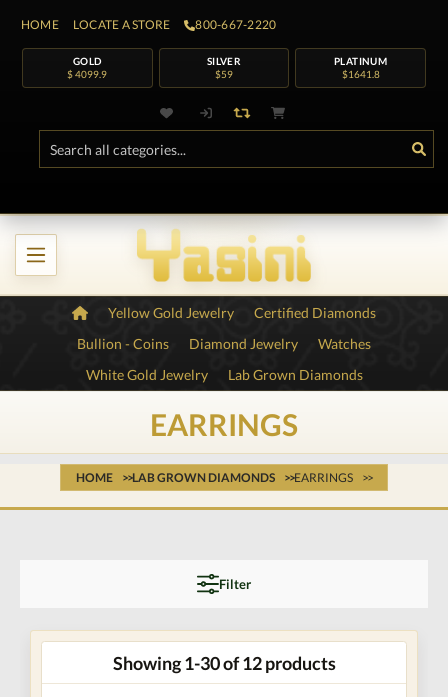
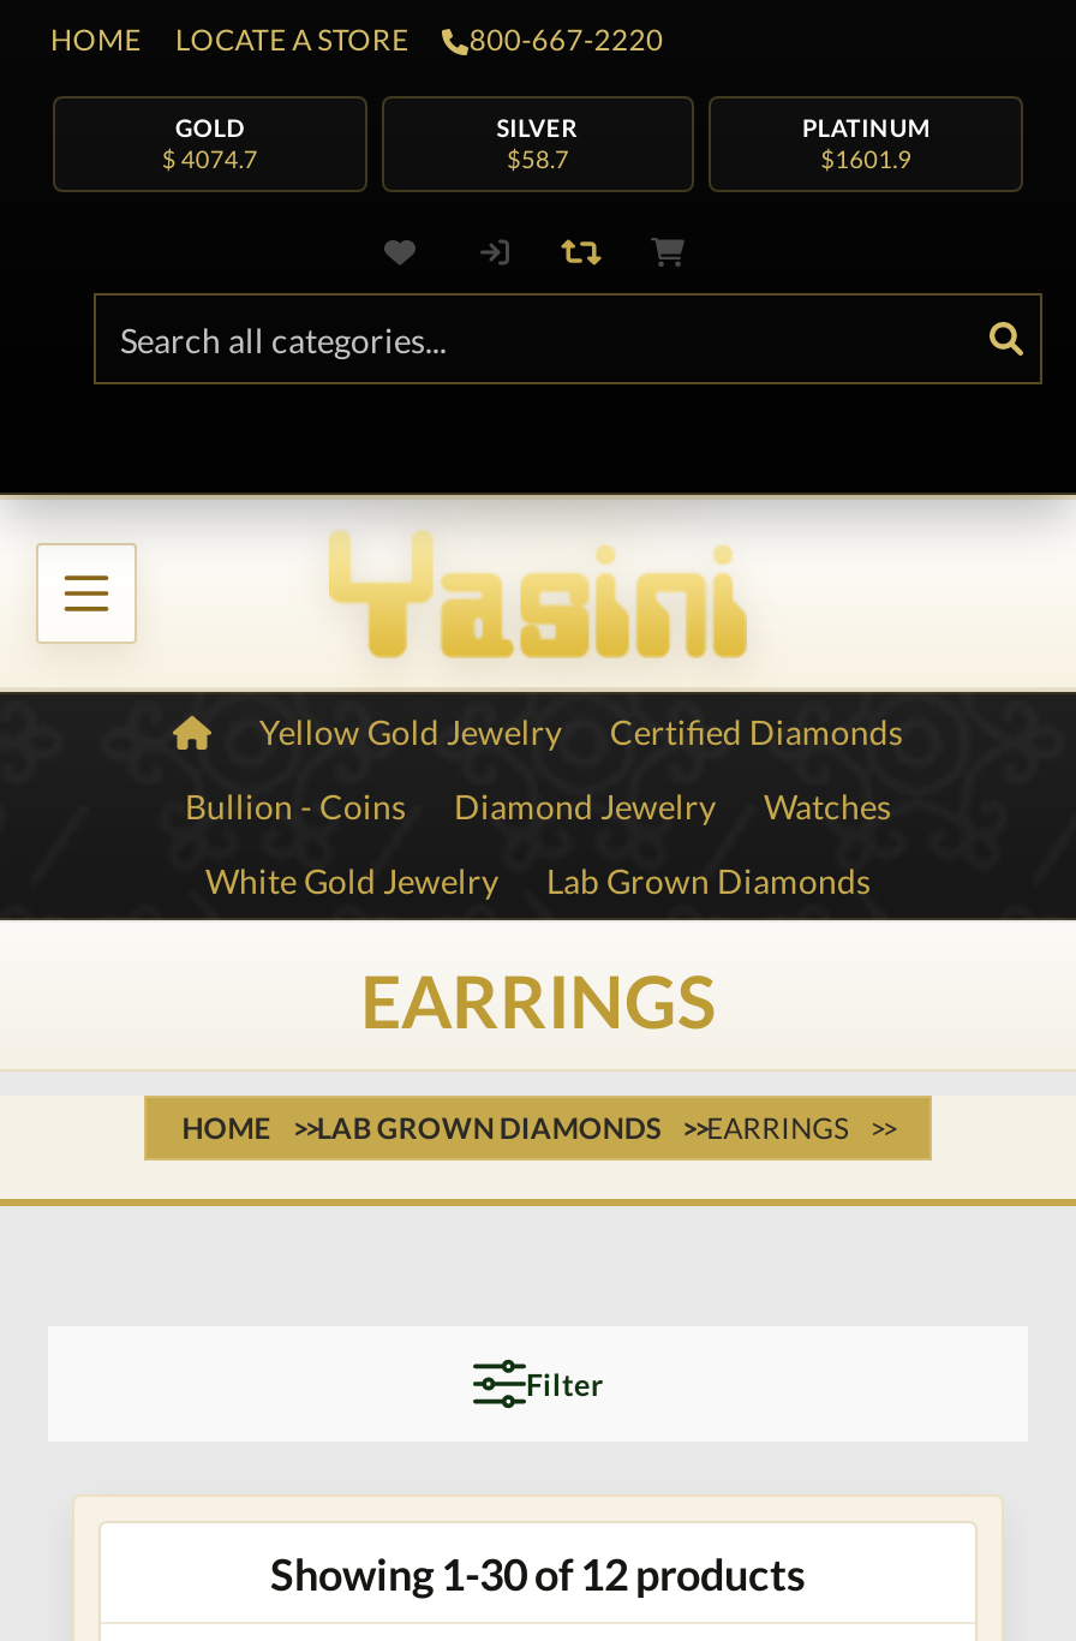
[67,68,107,80] $ 4099.9 -> [162,144,258,173] $ 4074.7
[215,68,233,80] $59 -> [507,144,569,173] $58.7
[342,68,380,80] $1641.8 -> [820,144,912,173] $1601.9

